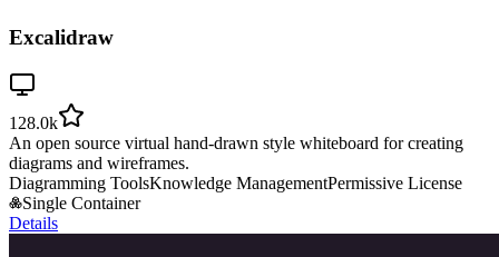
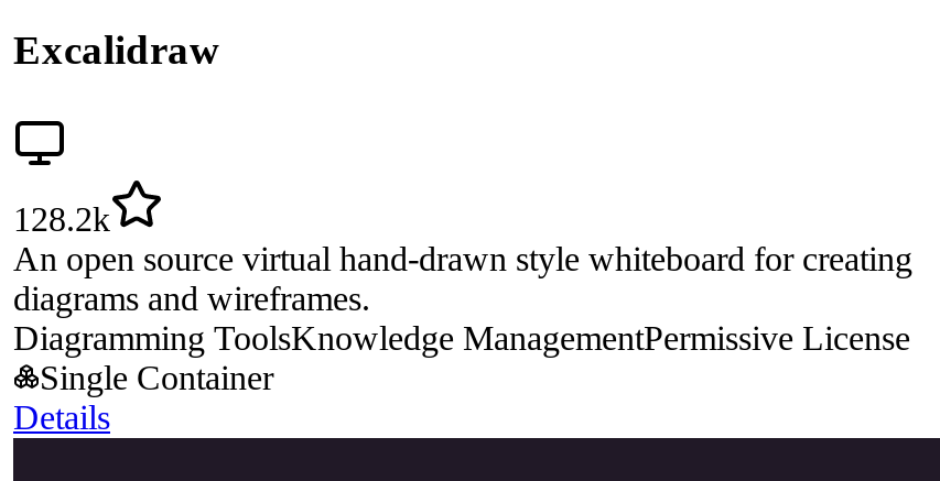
[9,113,58,132] 128.0k -> [13,199,110,237] 128.2k

